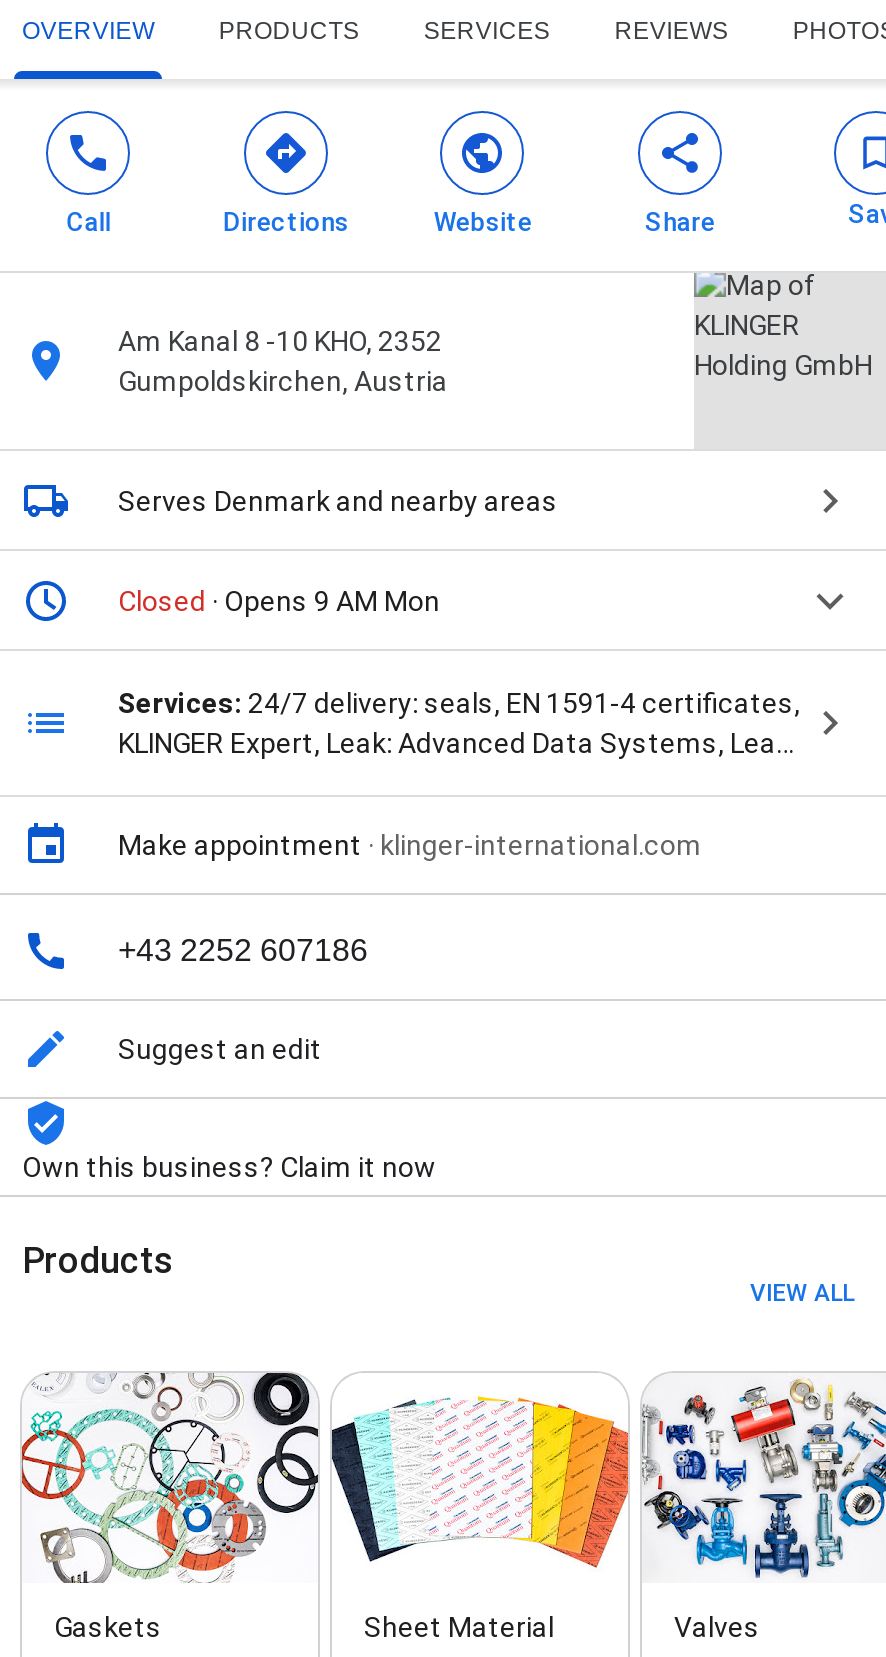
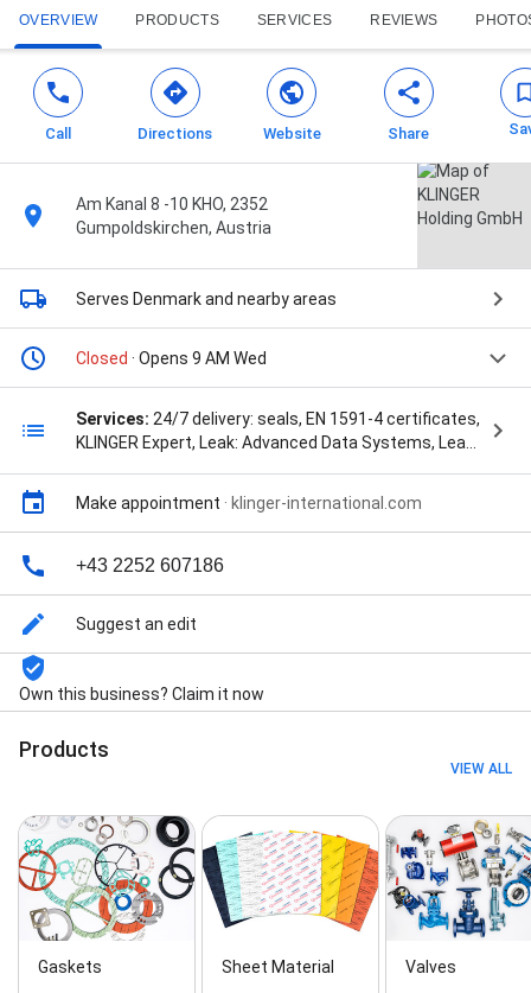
[118,585,440,617] Closed · Opens 9 AM Mon -> [76,349,267,368] Closed · Opens 9 AM Wed

